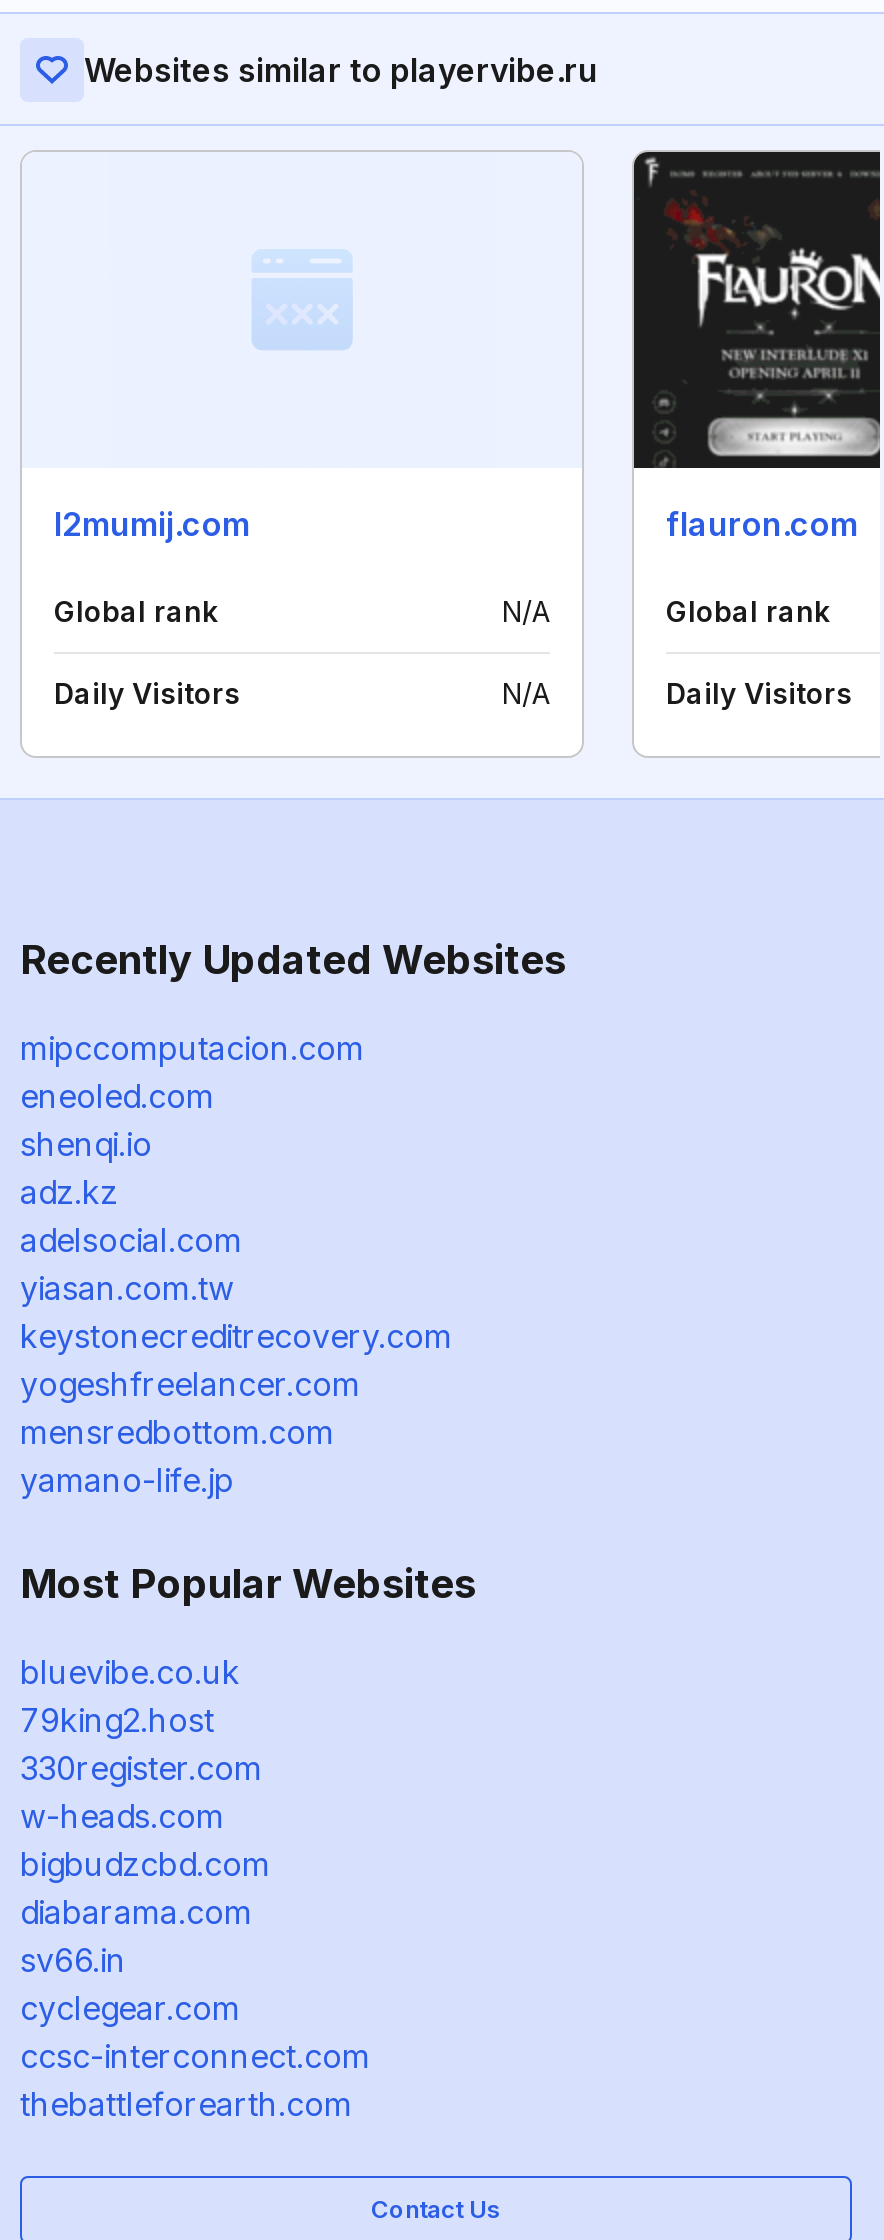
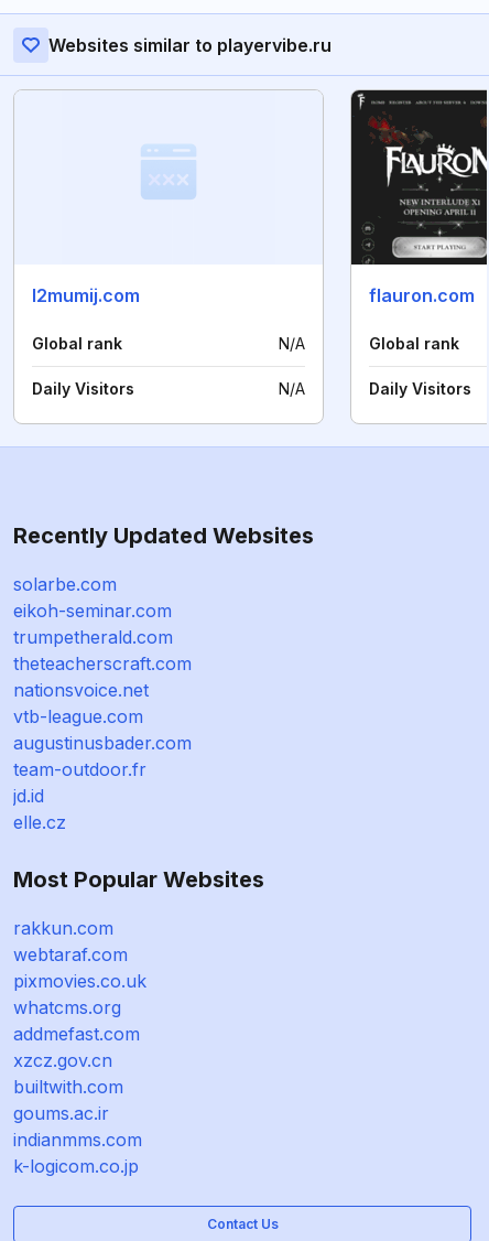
[20,1028,452,1500] mipccomputacion.com | eneoled.com | shenqi.io | adz.kz | adelsocial.com | yiasan.com.tw | keystonecreditrecovery.com | yogeshfreelancer.com | mensredbottom.com | yamano-life.jp -> [13,573,192,833] solarbe.com | eikoh-seminar.com | trumpetherald.com | theteacherscraft.com | nationsvoice.net | vtb-league.com | augustinusbader.com | team-outdoor.fr | jd.id | elle.cz
[20,1652,370,2124] bluevibe.co.uk | 79king2.host | 330register.com | w-heads.com | bigbudzcbd.com | diabarama.com | sv66.in | cyclegear.com | ccsc-interconnect.com | thebattleforearth.com -> [13,917,146,1177] rakkun.com | webtaraf.com | pixmovies.co.uk | whatcms.org | addmefast.com | xzcz.gov.cn | builtwith.com | goums.ac.ir | indianmms.com | k-logicom.co.jp

